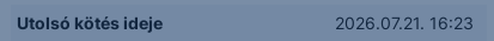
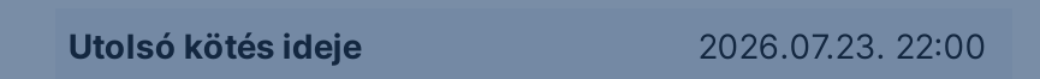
[335,12,474,32] 2026.07.21. 16:23 -> [698,24,986,65] 2026.07.23. 22:00

